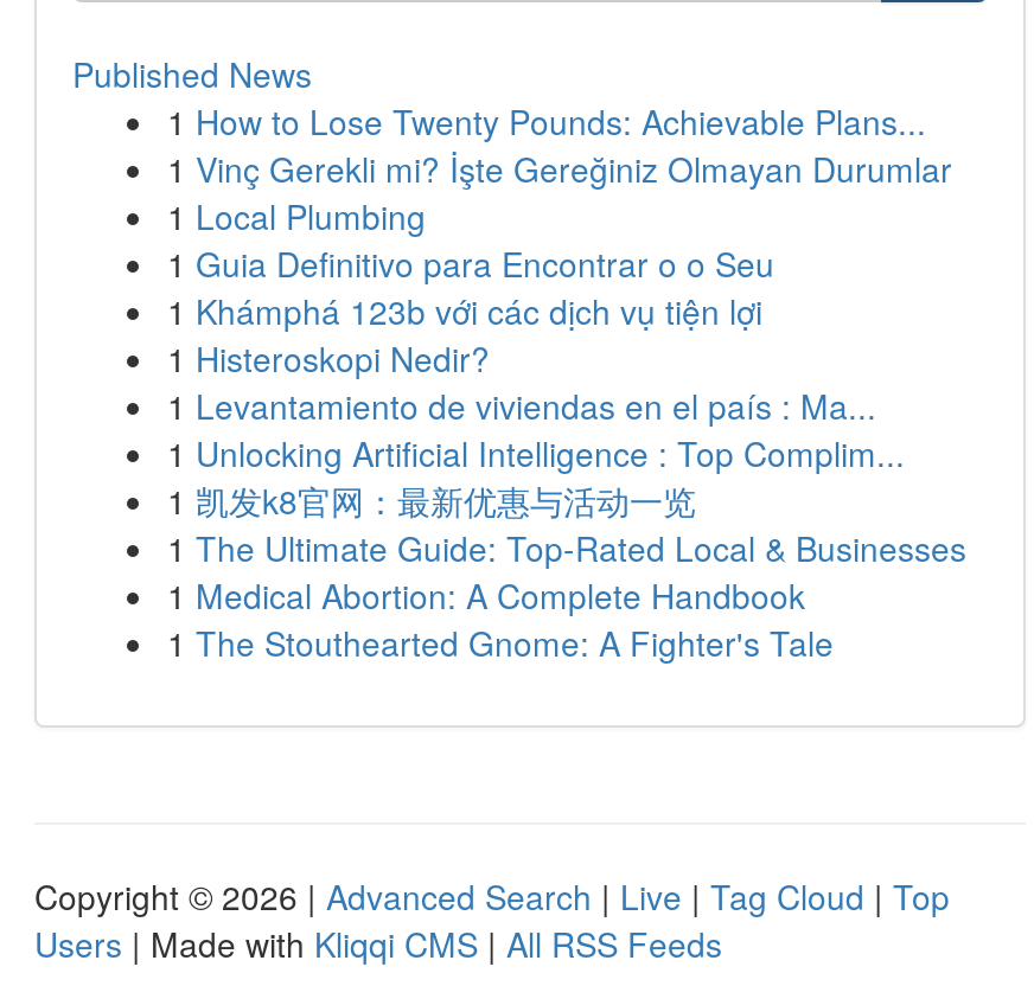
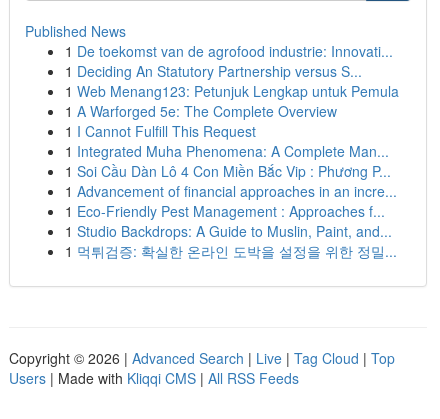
[167,97,966,666] 1 How to Lose Twenty Pounds: Achievable Plans... | 1 Vinç Gerekli mi? İşte Gereğiniz Olmayan Durumlar | 1 Local Plumbing | 1 Guia Definitivo para Encontrar o o Seu | 1 Khámphá 123b với các dịch vụ tiện lợi | 1 Histeroskopi Nedir? | 1 Levantamiento de viviendas en el país : Ma... | 1 Unlocking Artificial Intelligence : Top Complim... | 1 凯发k8官网：最新优惠与活动一览 | 1 The Ultimate Guide: Top-Rated Local & Businesses | 1 Medical Abortion: A Complete Handbook | 1 The Stouthearted Gnome: A Fighter's Tale -> [65,41,399,261] 1 De toekomst van de agrofood industrie: Innovati... | 1 Deciding An Statutory Partnership versus S... | 1 Web Menang123: Petunjuk Lengkap untuk Pemula | 1 A Warforged 5e: The Complete Overview | 1 I Cannot Fulfill This Request | 1 Integrated Muha Phenomena: A Complete Man... | 1 Soi Cầu Dàn Lô 4 Con Miền Bắc Vip : Phương P... | 1 Advancement of financial approaches in an incre... | 1 Eco-Friendly Pest Management : Approaches f... | 1 Studio Backdrops: A Guide to Muslin, Paint, and... | 1 먹튀검증: 확실한 온라인 도박을 설정을 위한 정밀...

